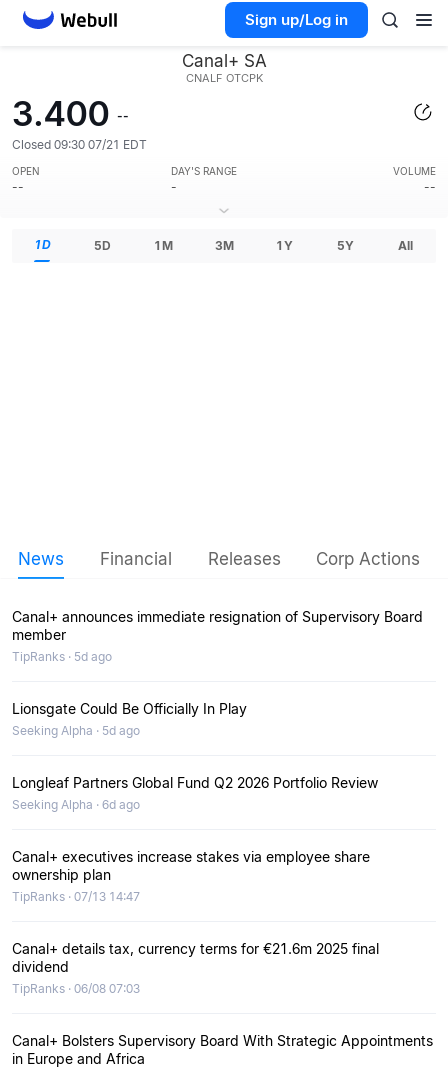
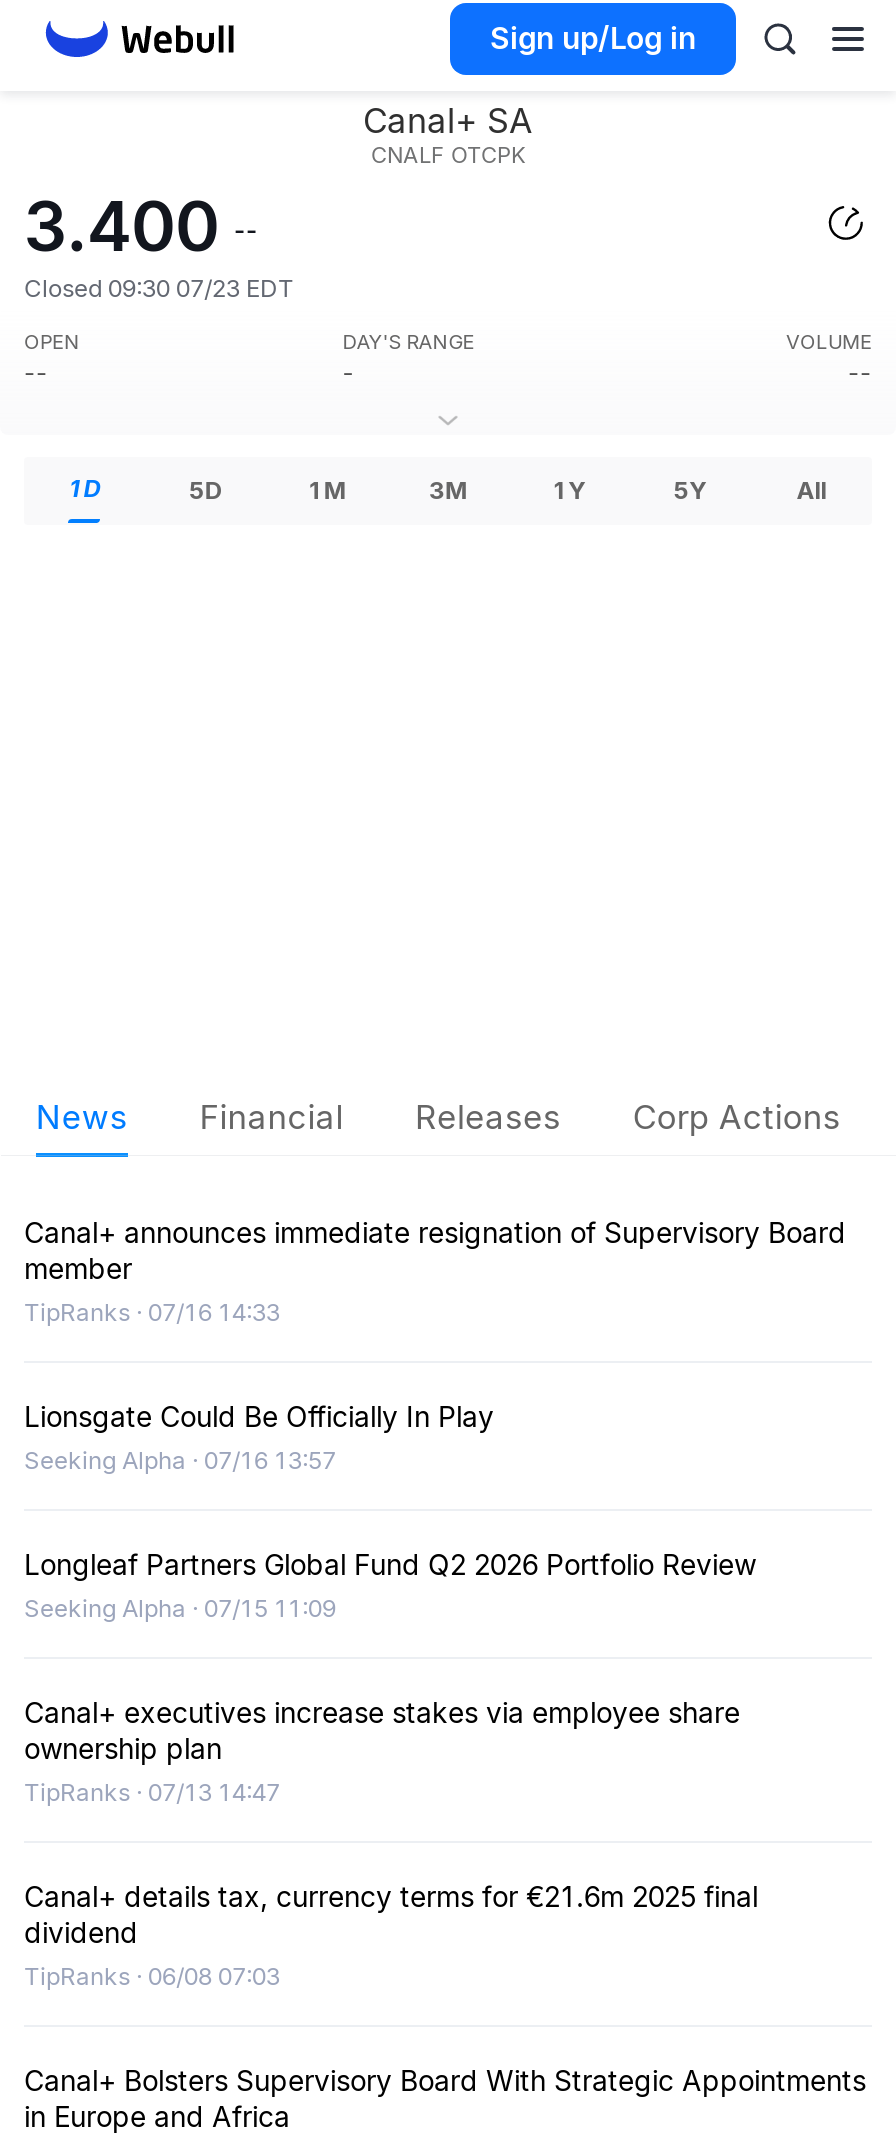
[12,137,147,152] Closed 09:30 07/21 EDT -> [24,273,294,303] Closed 09:30 07/23 EDT
[12,649,112,664] TipRanks · 5d ago -> [24,1296,280,1326] TipRanks · 07/16 14:33
[12,723,140,738] Seeking Alpha · 5d ago -> [24,1444,336,1474] Seeking Alpha · 07/16 13:57
[12,797,140,812] Seeking Alpha · 6d ago -> [24,1592,336,1622] Seeking Alpha · 07/15 11:09

